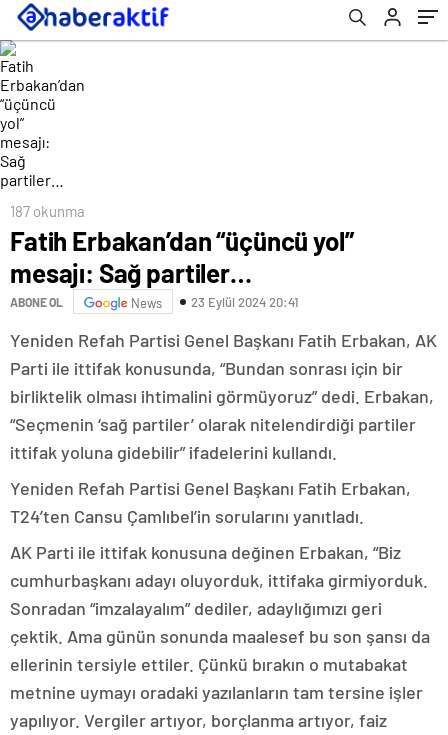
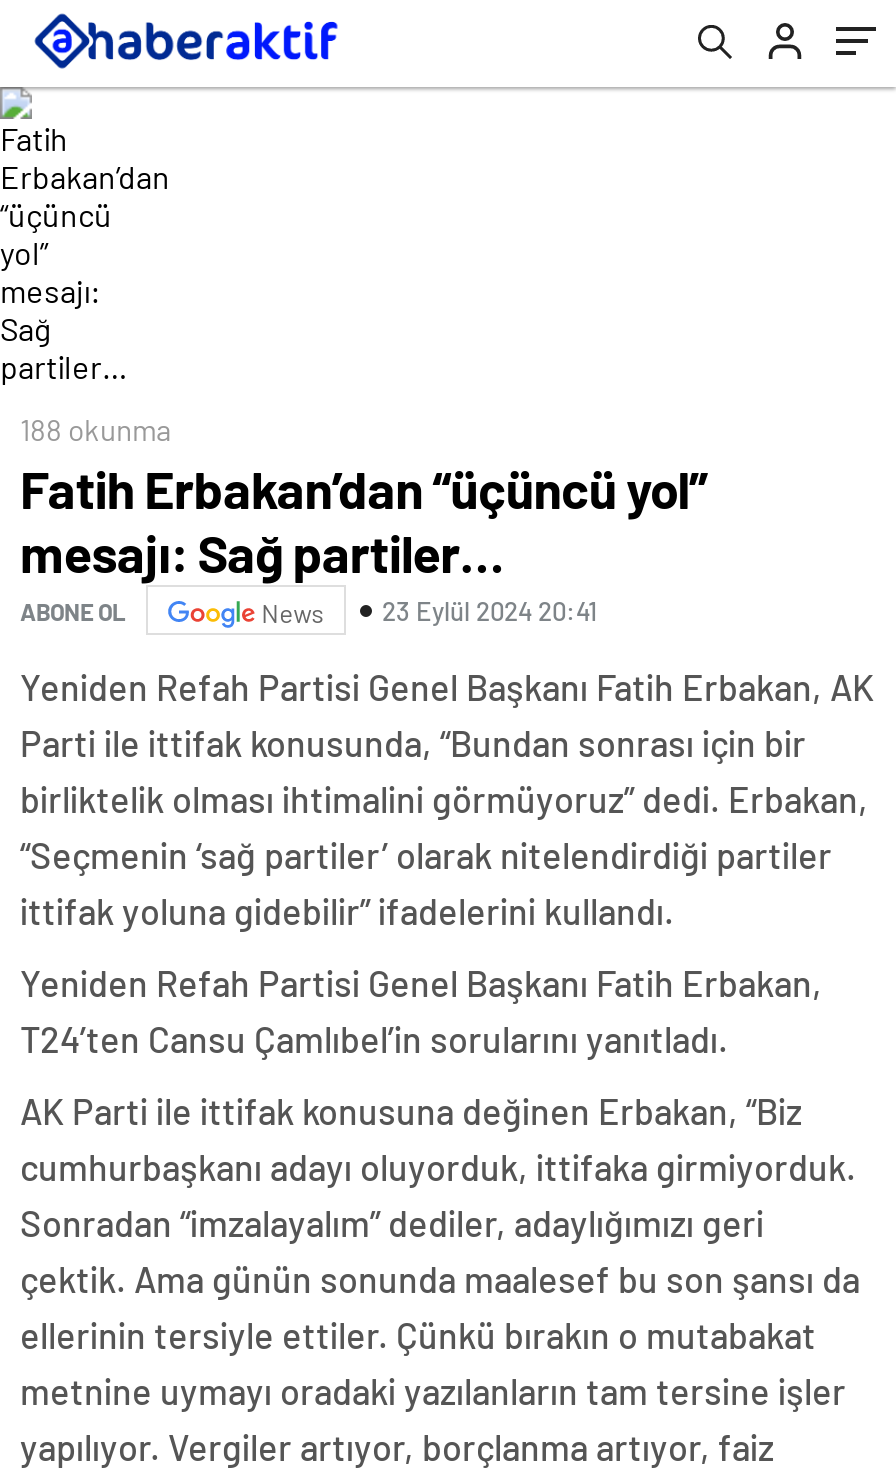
[10,202,85,220] 187 okunma -> [20,411,172,447] 188 okunma

